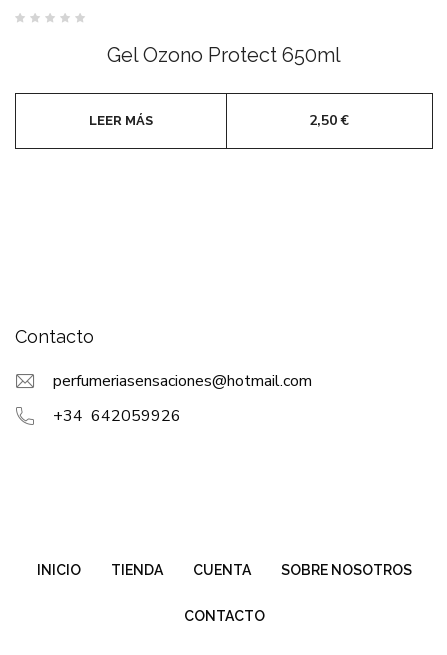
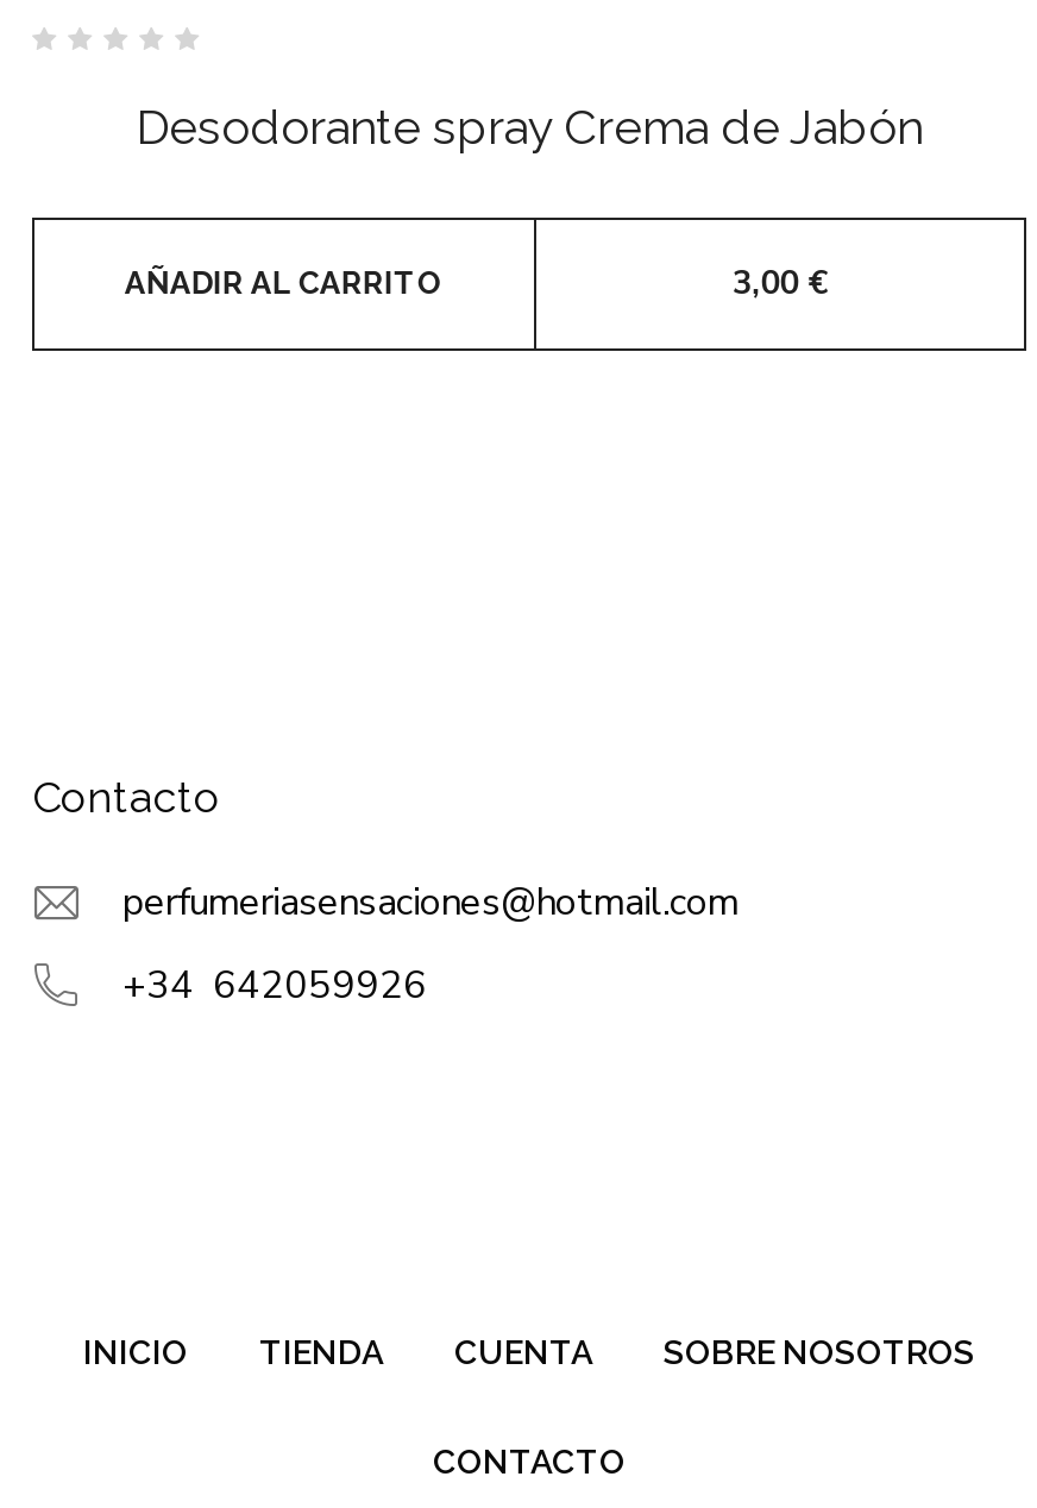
[107,43,341,67] Gel Ozono Protect 650ml -> [136,99,923,156] Desodorante spray Crema de Jabón
[89,111,349,130] 2,50 € | LEER MÁS -> [125,261,827,306] 3,00 € | AÑADIR AL CARRITO

